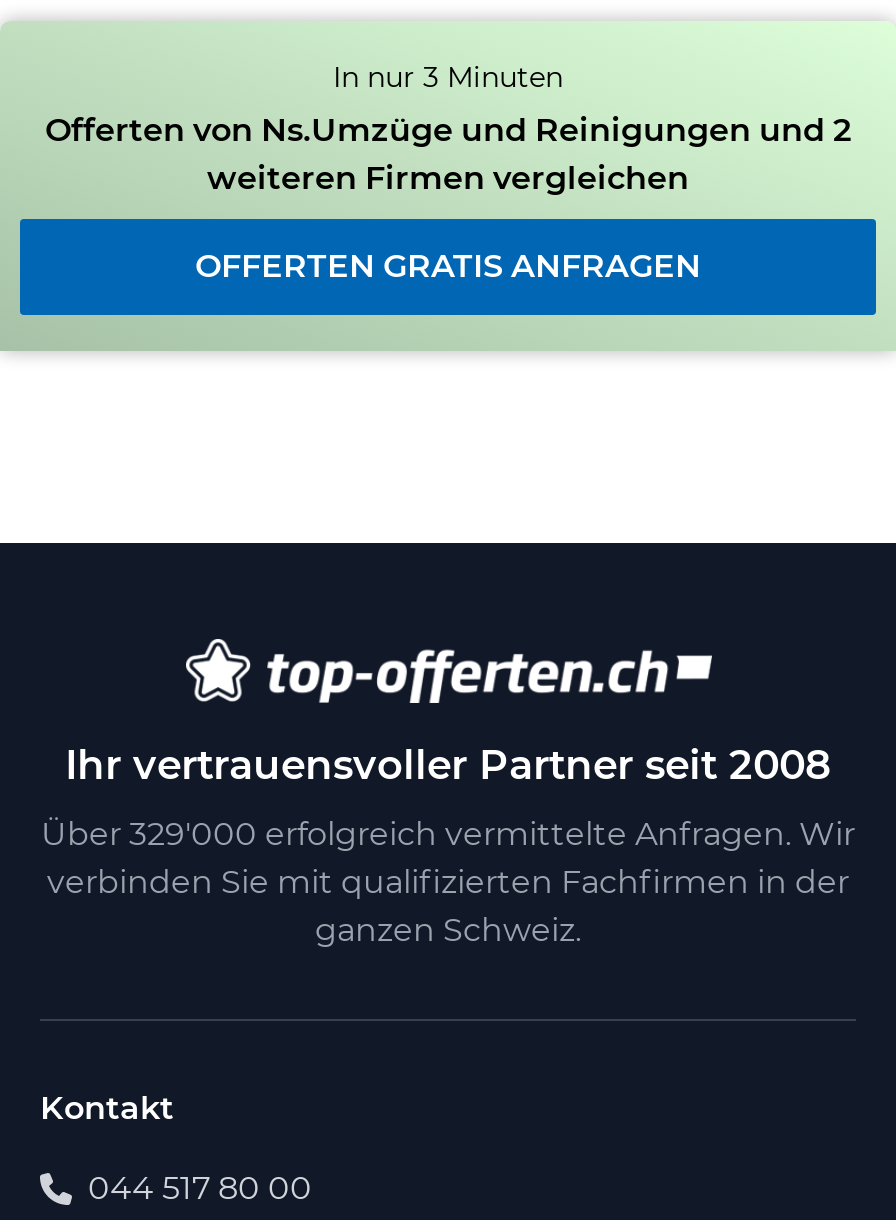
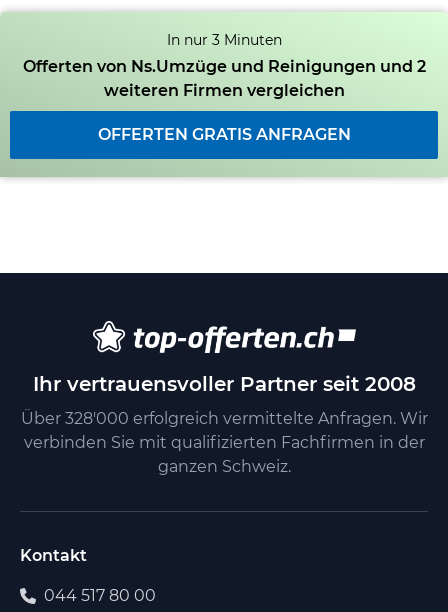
[41,815,855,853] Über 329'000 erfolgreich vermittelte Anfragen. Wir -> [20,409,427,428] Über 328'000 erfolgreich vermittelte Anfragen. Wir

